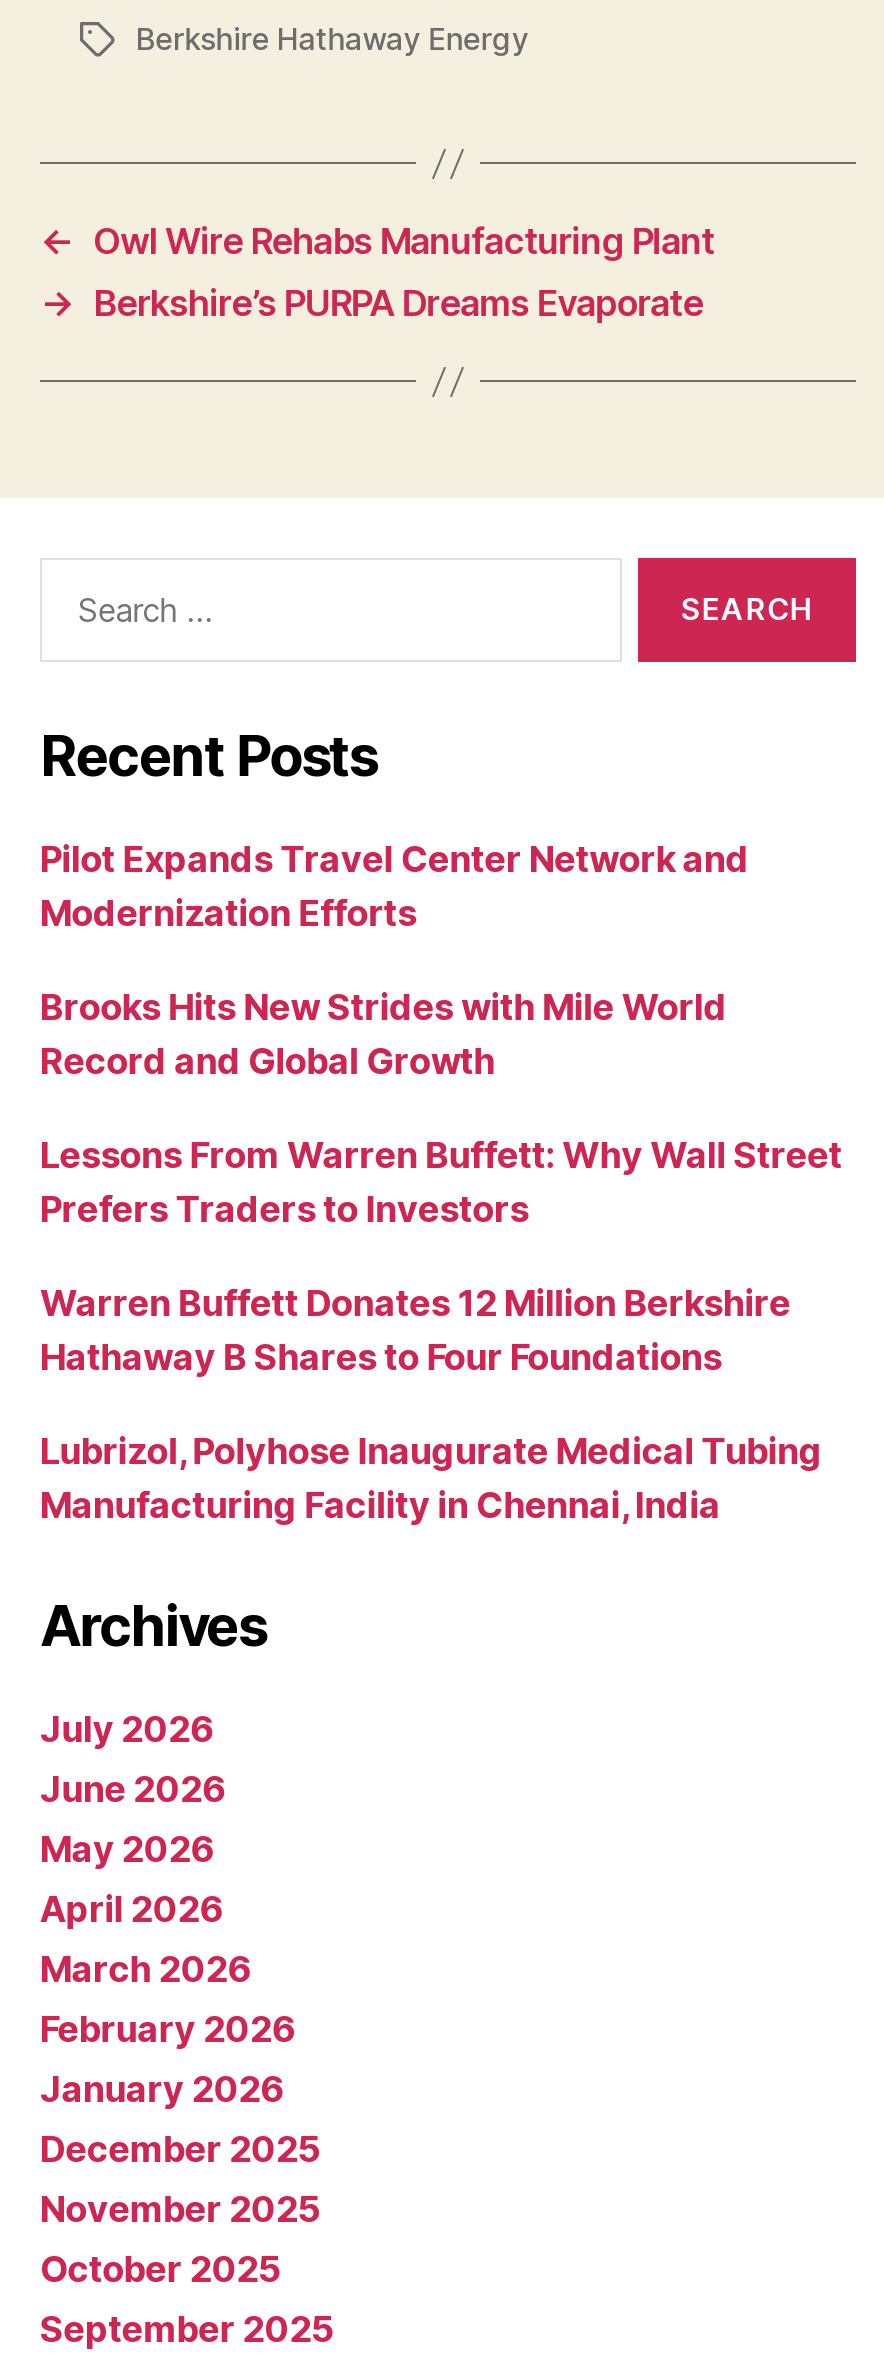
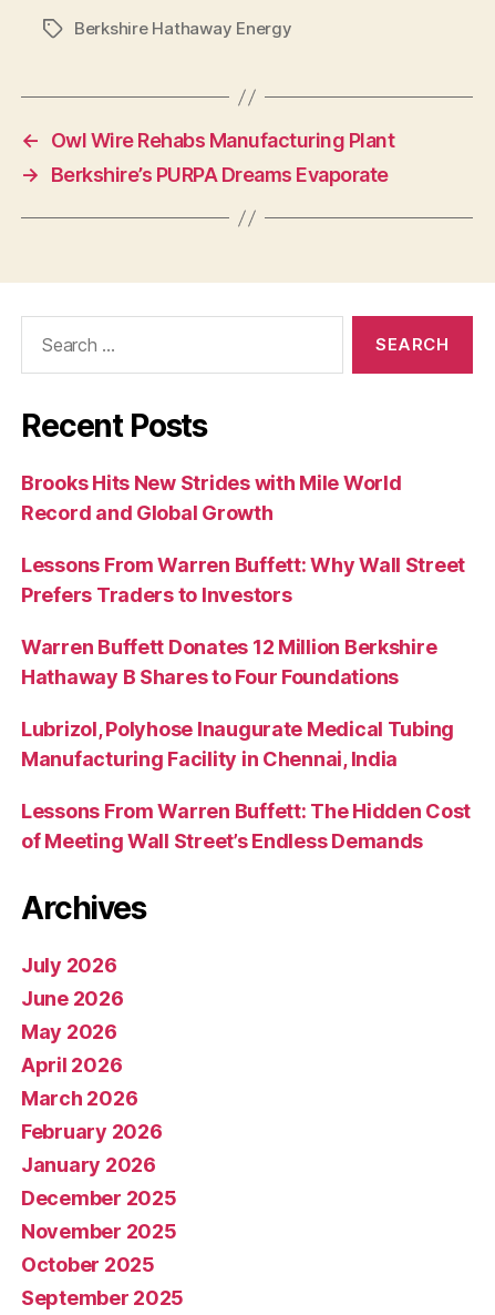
[40,838,749,934] Pilot Expands Travel Center Network and | Modernization Efforts -> none
moved [40,986,842,1526] -> [21,471,465,771]: Brooks Hits New Strides with Mile World | Record and Global Growth | Lessons From Warren Buffett: Why Wall Street | Prefers Traders to Investors | Warren Buffett Donates 12 Million Berkshire | Hathaway B Shares to Four Foundations | Lubrizol, Polyhose Inaugurate Medical Tubing | Manufacturing Facility in Chennai, India
none -> [21,799,471,853] Lessons From Warren Buffett: The Hidden Cost | of Meeting Wall Street’s Endless Demands

